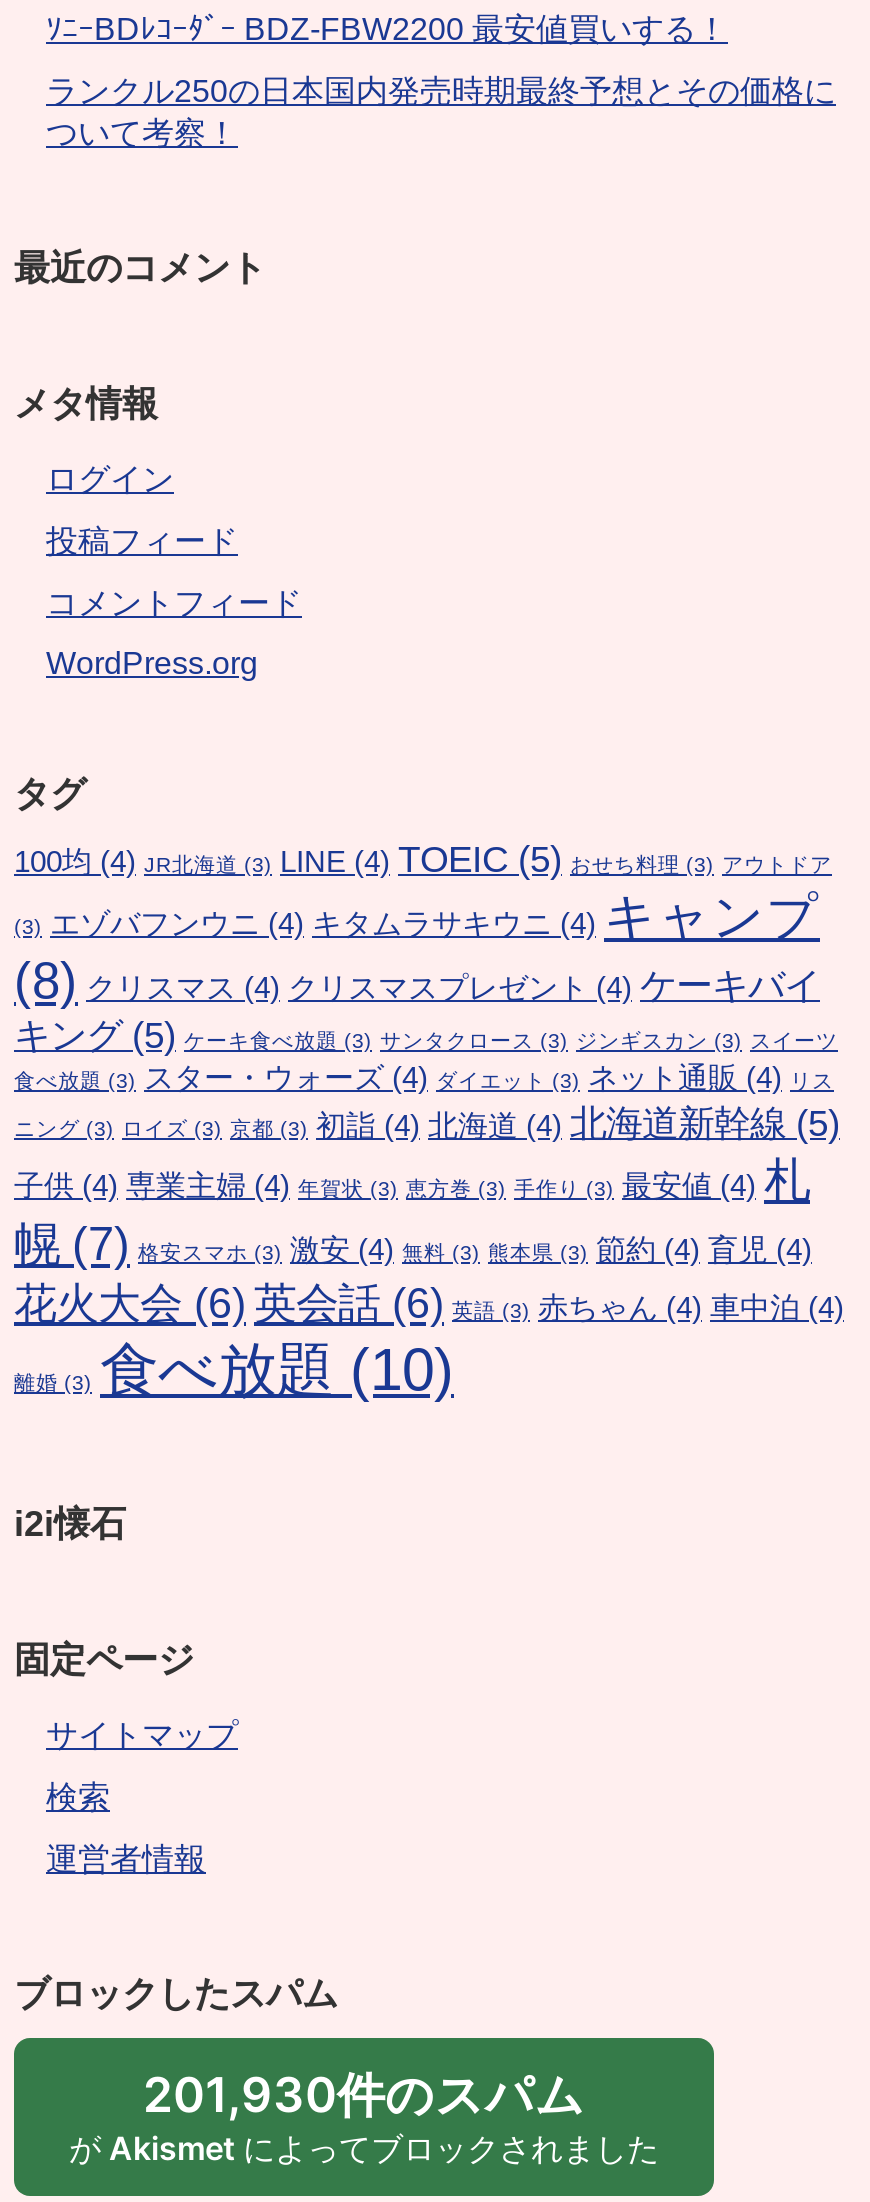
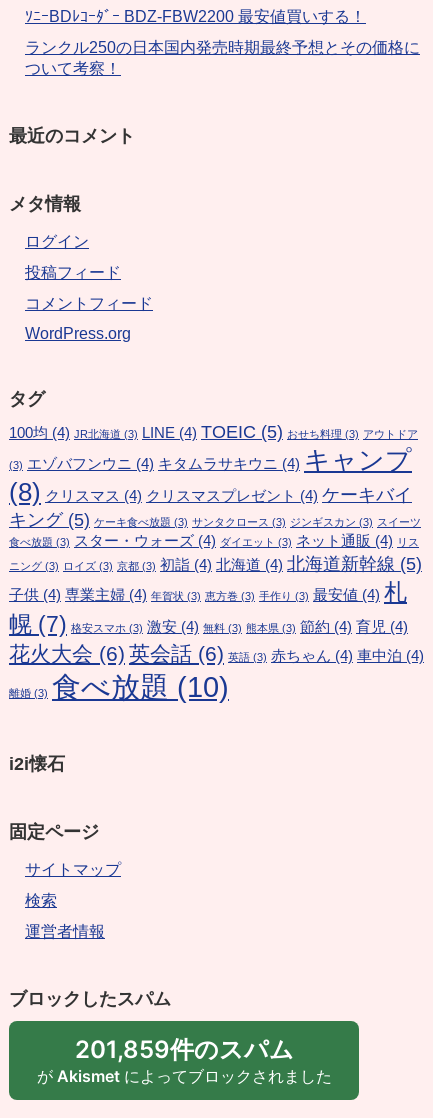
[143,2066,585,2124] 201,930件のスパム -> [74,1035,293,1064] 201,859件のスパム

